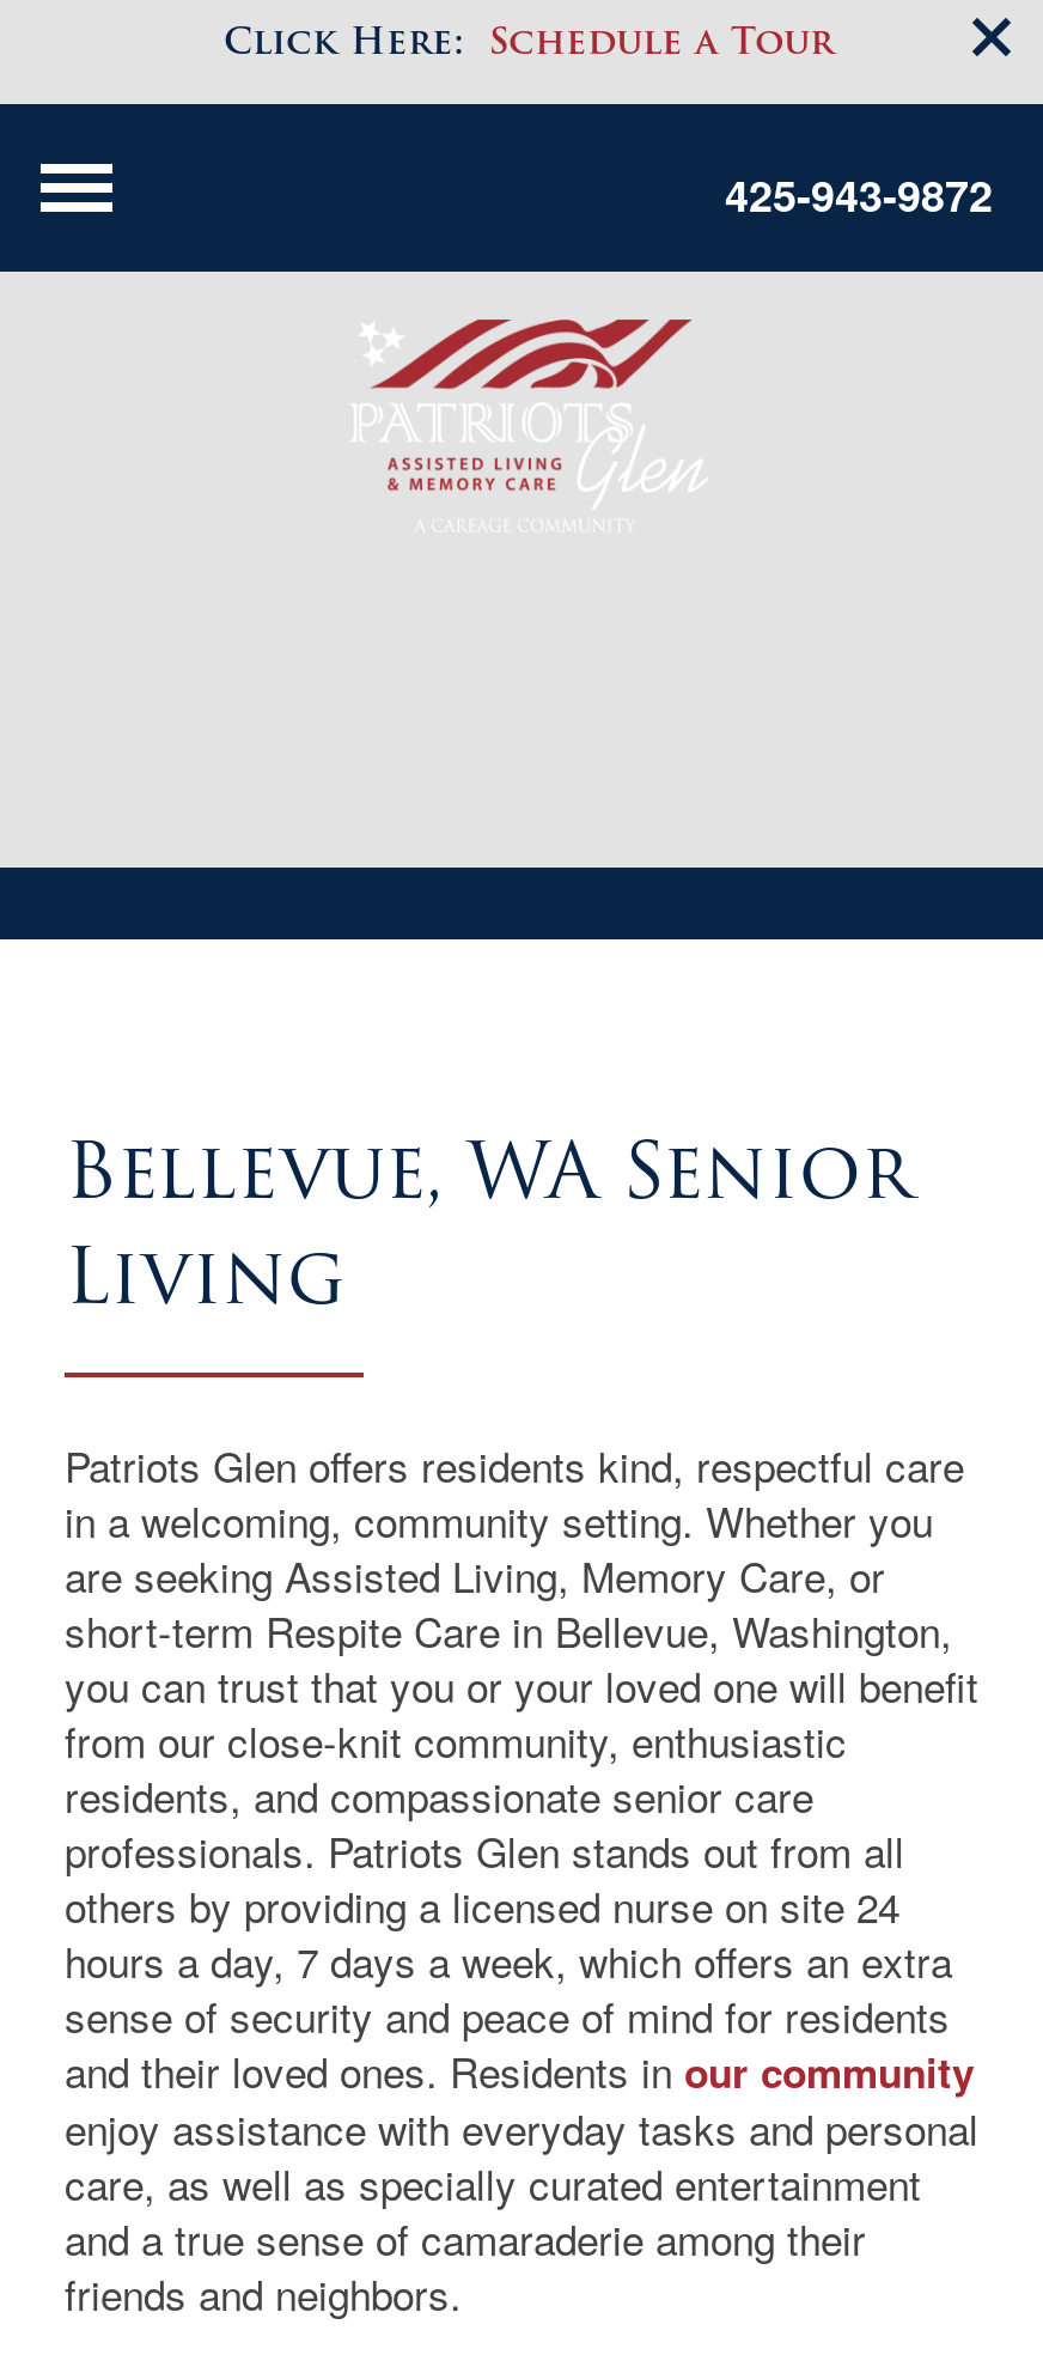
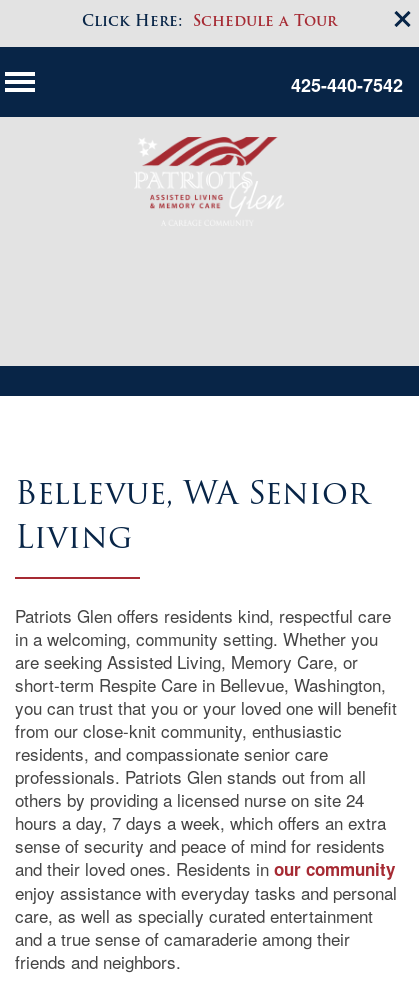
[725,164,993,226] 425-943-9872 -> [291,72,403,98] 425-440-7542

